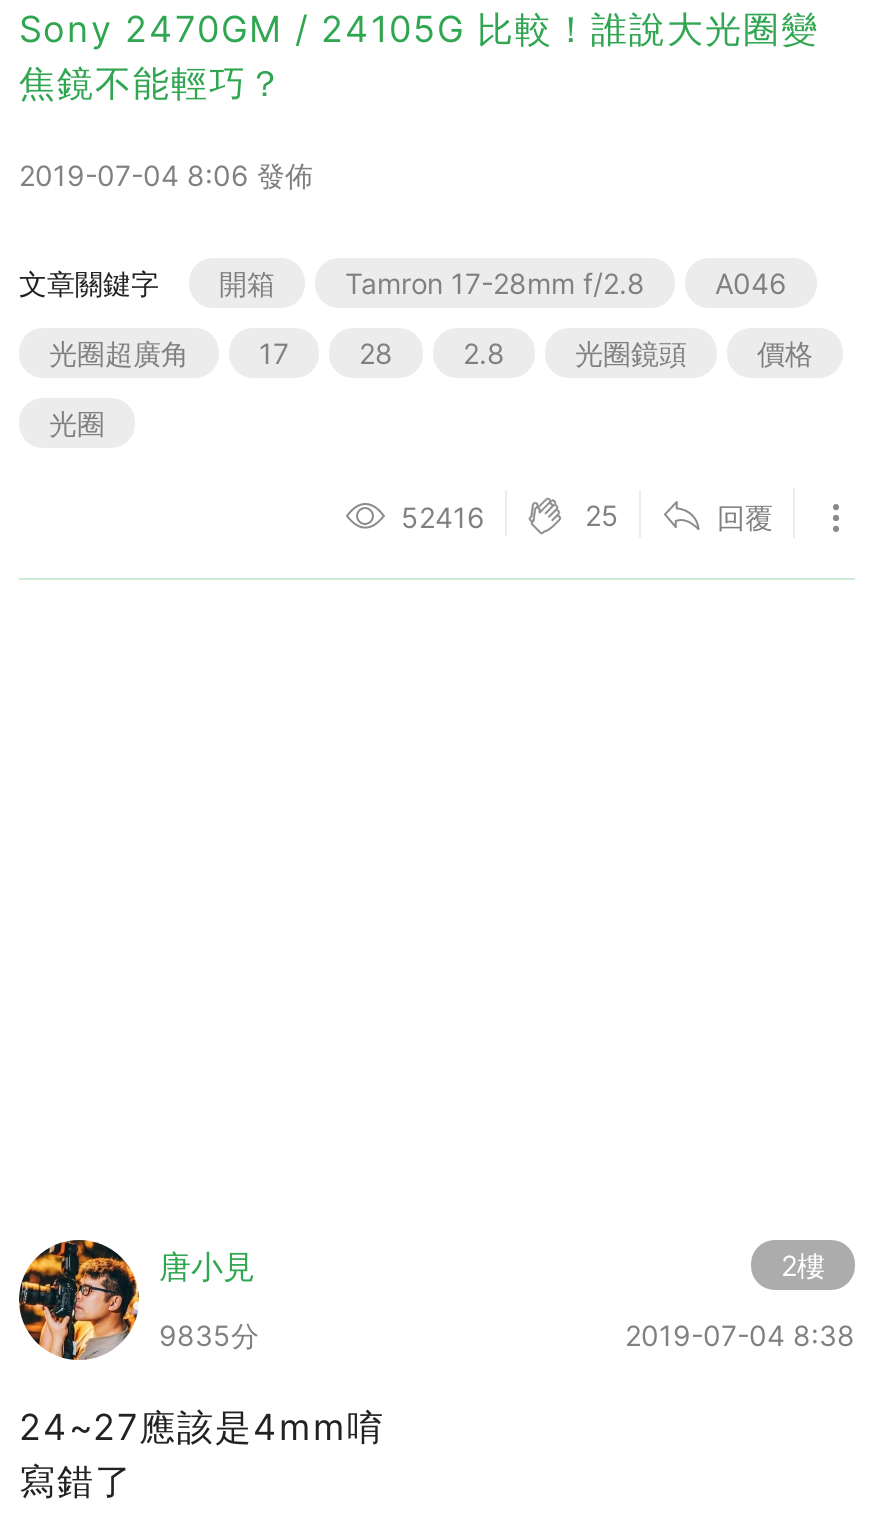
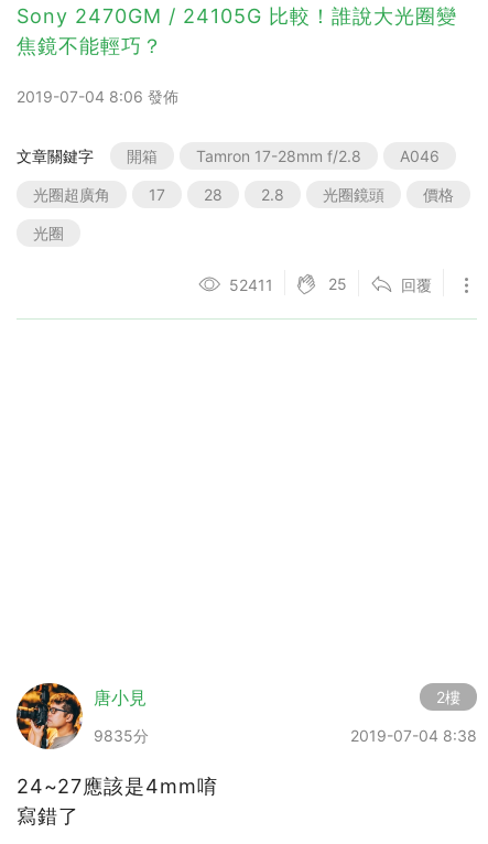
[401,500,485,534] 52416 -> [229,275,273,294] 52411

